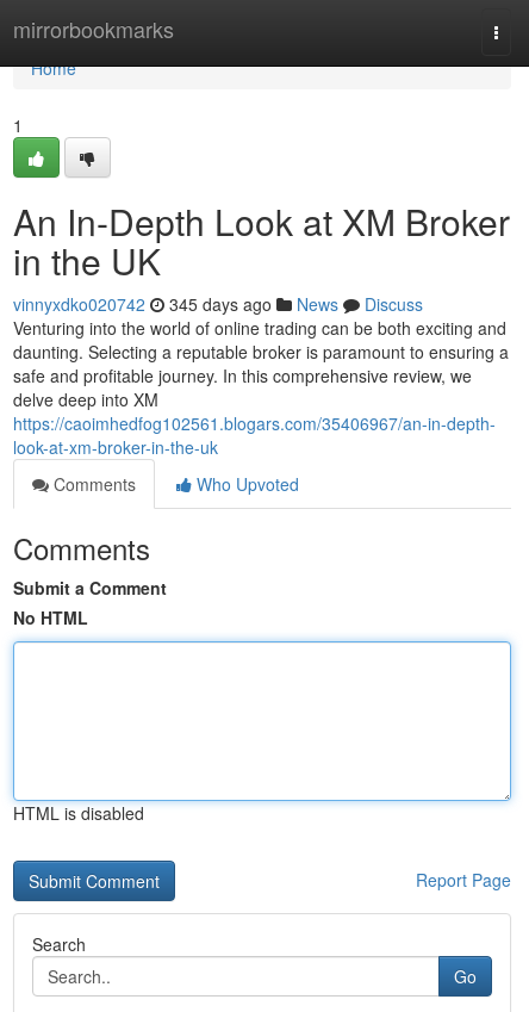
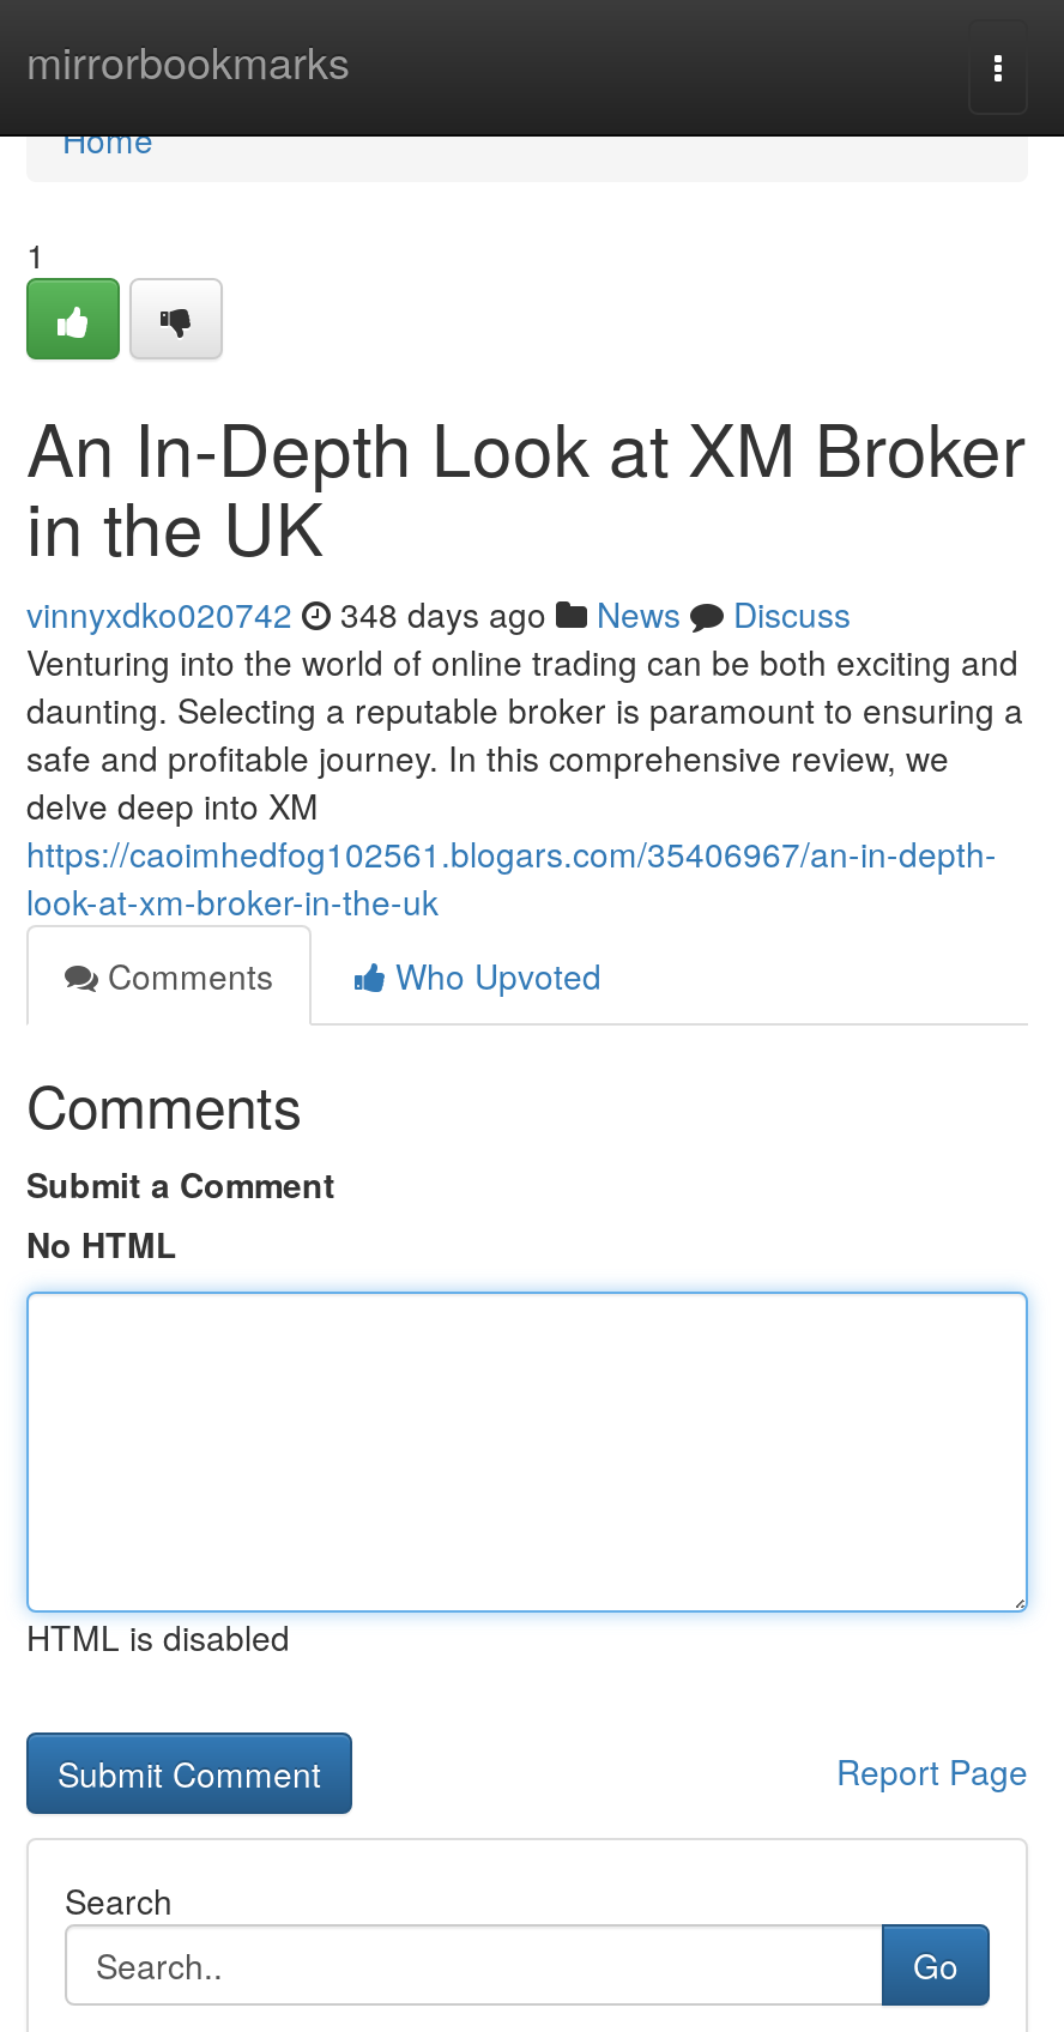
[13,292,423,316] vinnyxdko020742 345 days ago News Discuss -> [26,589,851,637] vinnyxdko020742 348 days ago News Discuss

